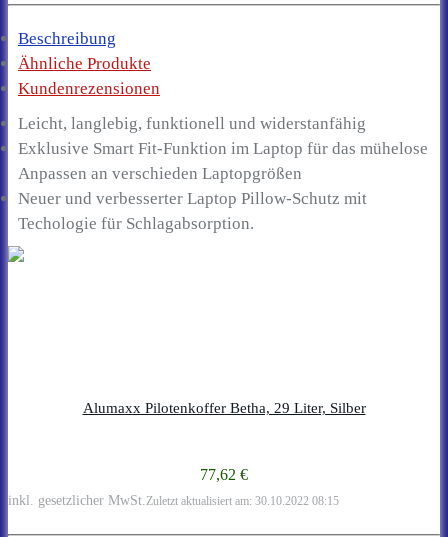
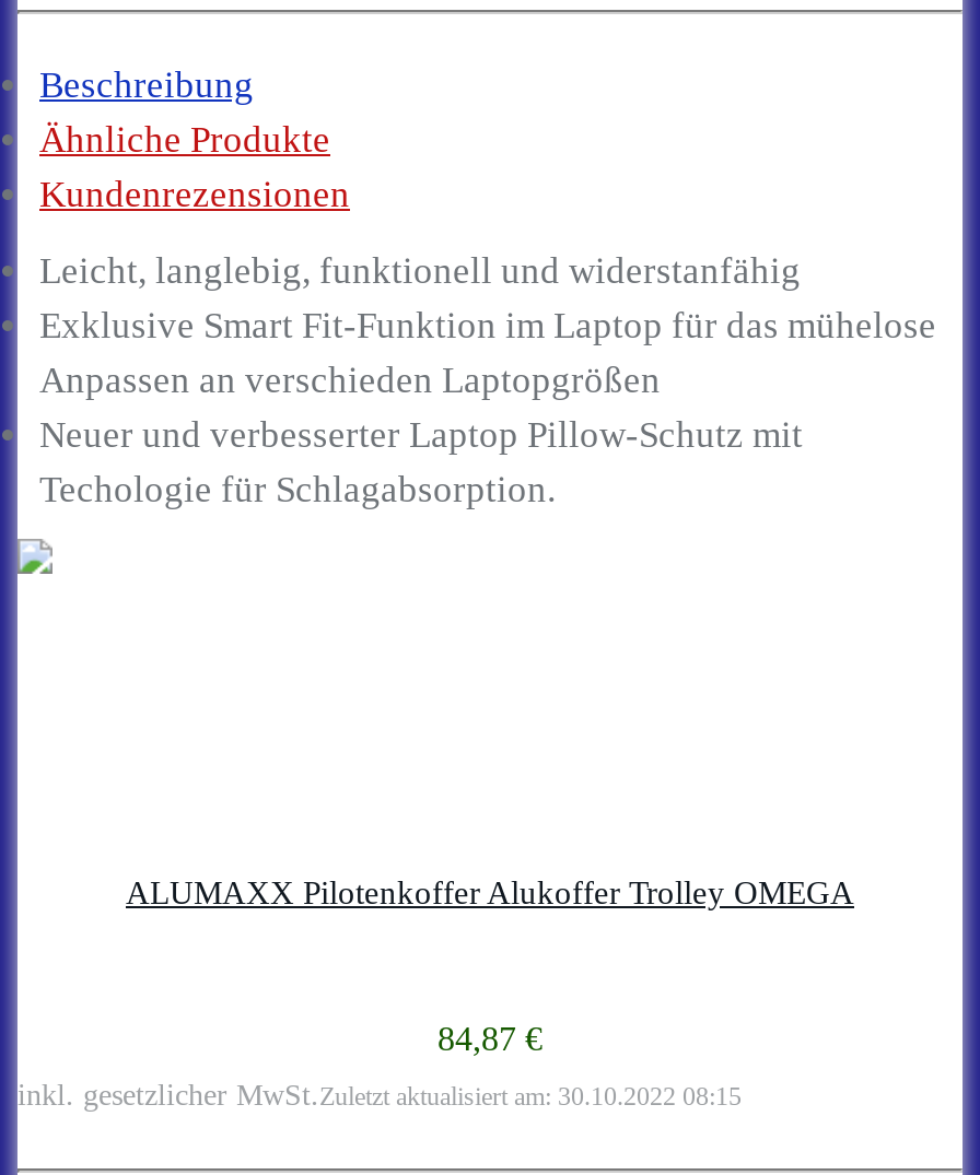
[82,399,365,415] Alumaxx Pilotenkoffer Betha, 29 Liter, Silber -> [126,874,854,909] ALUMAXX Pilotenkoffer Alukoffer Trolley OMEGA
[200,465,248,482] 77,62 € -> [437,1019,542,1056] 84,87 €

